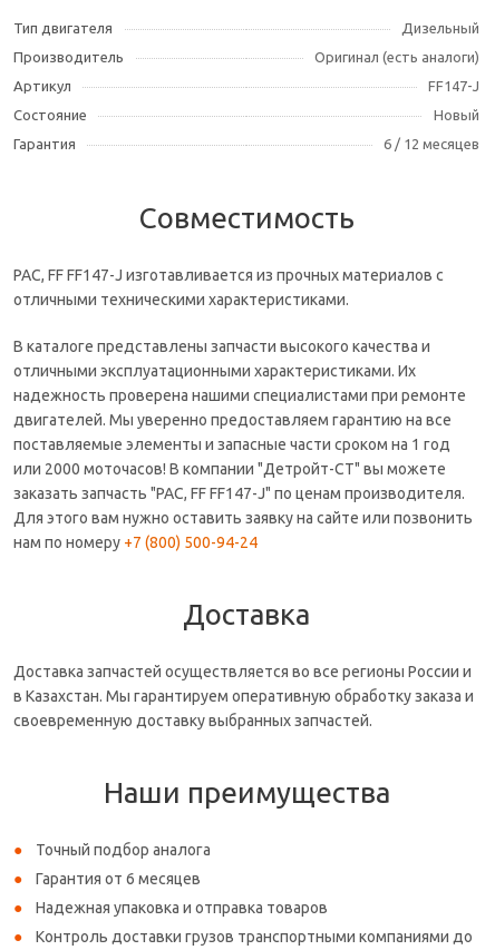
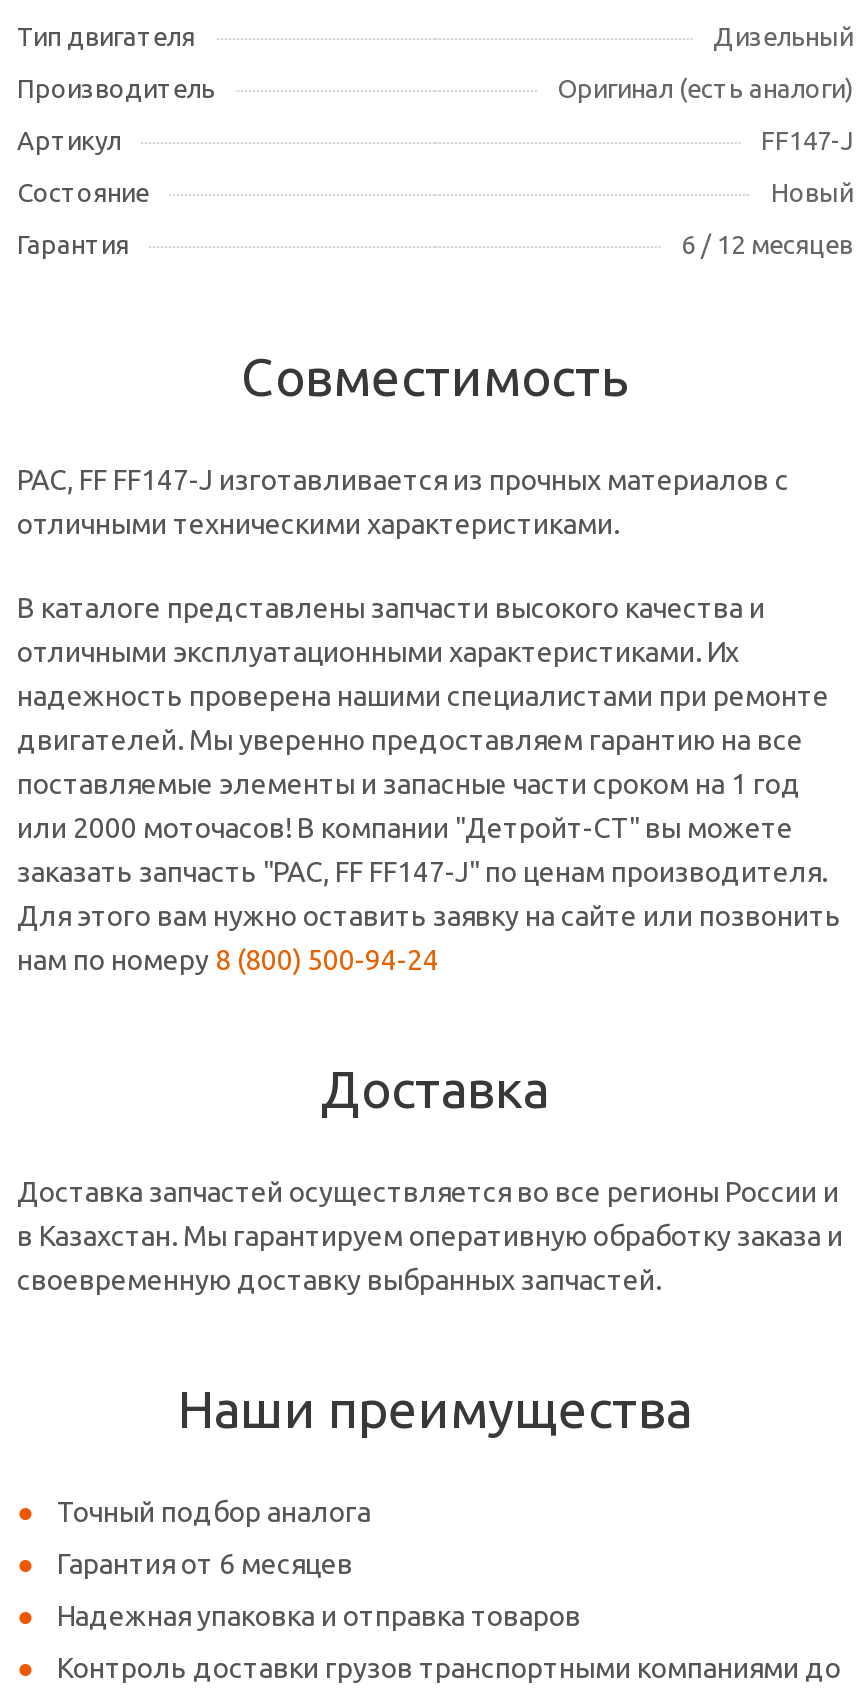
[13,533,258,551] нам по номеру +7 (800) 500-94-24 -> [17,944,439,976] нам по номеру 8 (800) 500-94-24

